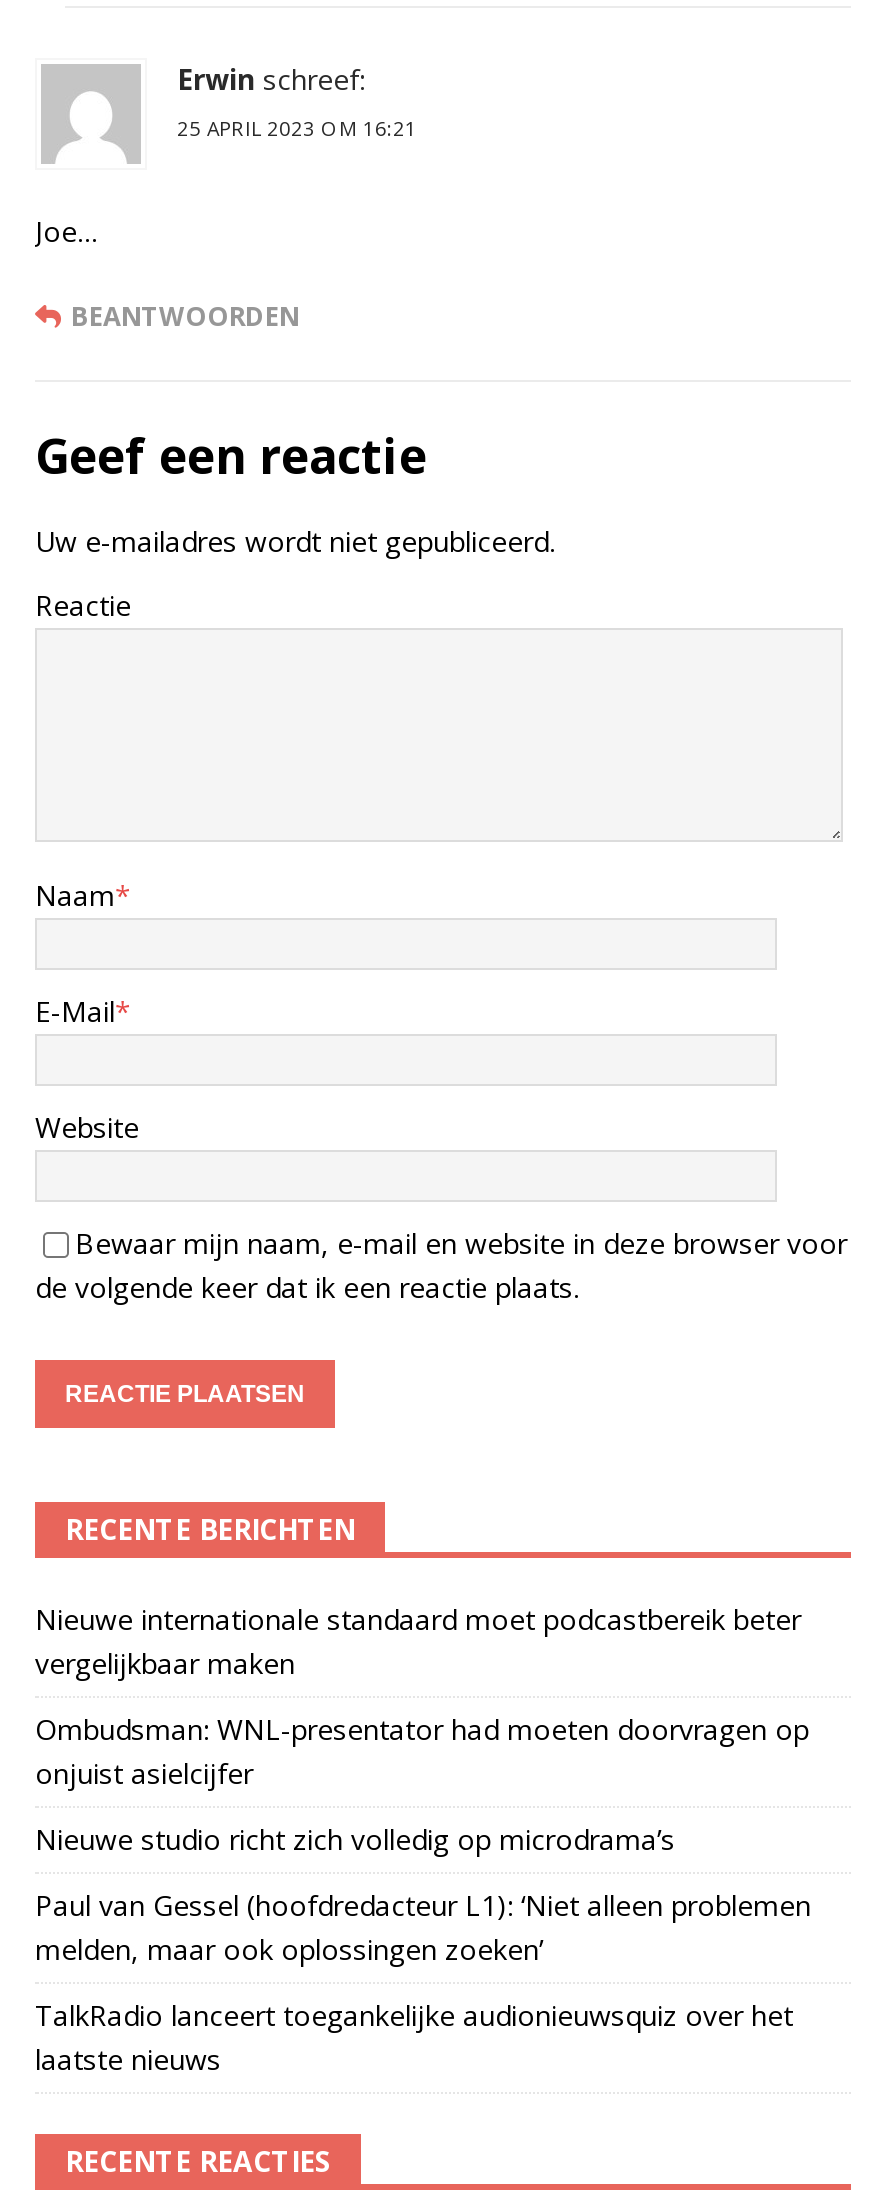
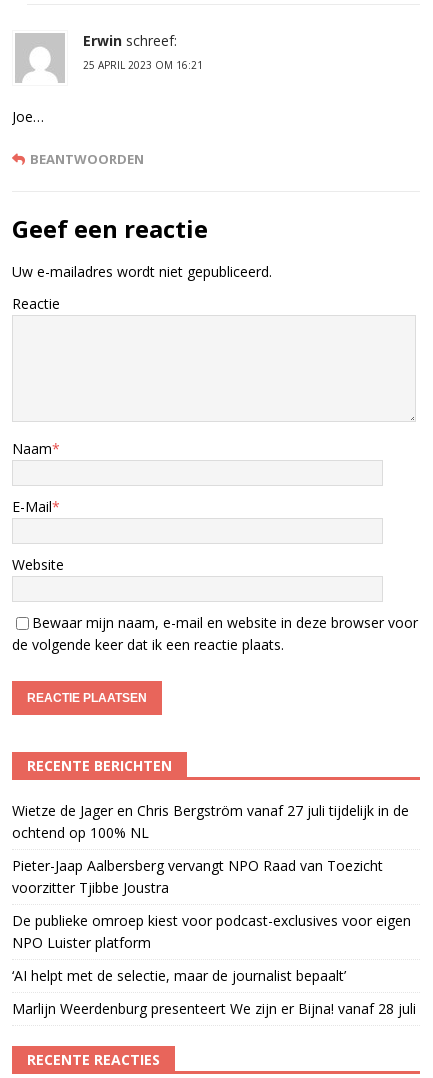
[35,1599,801,1681] Nieuwe internationale standaard moet podcastbereik beter | vergelijkbaar maken -> [12,801,409,842] Wietze de Jager en Chris Bergström vanaf 27 juli tijdelijk in de | ochtend op 100% NL
[35,1709,809,1791] Ombudsman: WNL-presentator had moeten doorvragen op | onjuist asielcijfer -> [12,856,383,897] Pieter-Jaap Aalbersberg vervangt NPO Raad van Toezicht | voorzitter Tjibbe Joustra
[35,1819,675,1857] Nieuwe studio richt zich volledig op microdrama’s -> [12,911,411,952] De publieke omroep kiest voor podcast-exclusives voor eigen | NPO Luister platform
[35,1885,811,1967] Paul van Gessel (hoofdredacteur L1): ‘Niet alleen problemen | melden, maar ook oplossingen zoeken’ -> [12,966,346,985] ‘AI helpt met de selectie, maar de journalist bepaalt’
[35,1995,793,2077] TalkRadio lanceert toegankelijke audionieuwsquiz over het | laatste nieuws -> [12,999,416,1018] Marlijn Weerdenburg presenteert We zijn er Bijna! vanaf 28 juli

